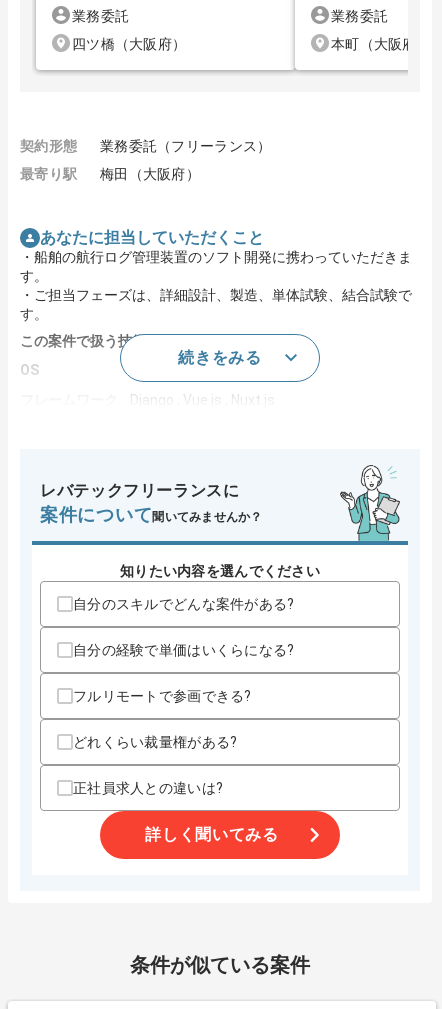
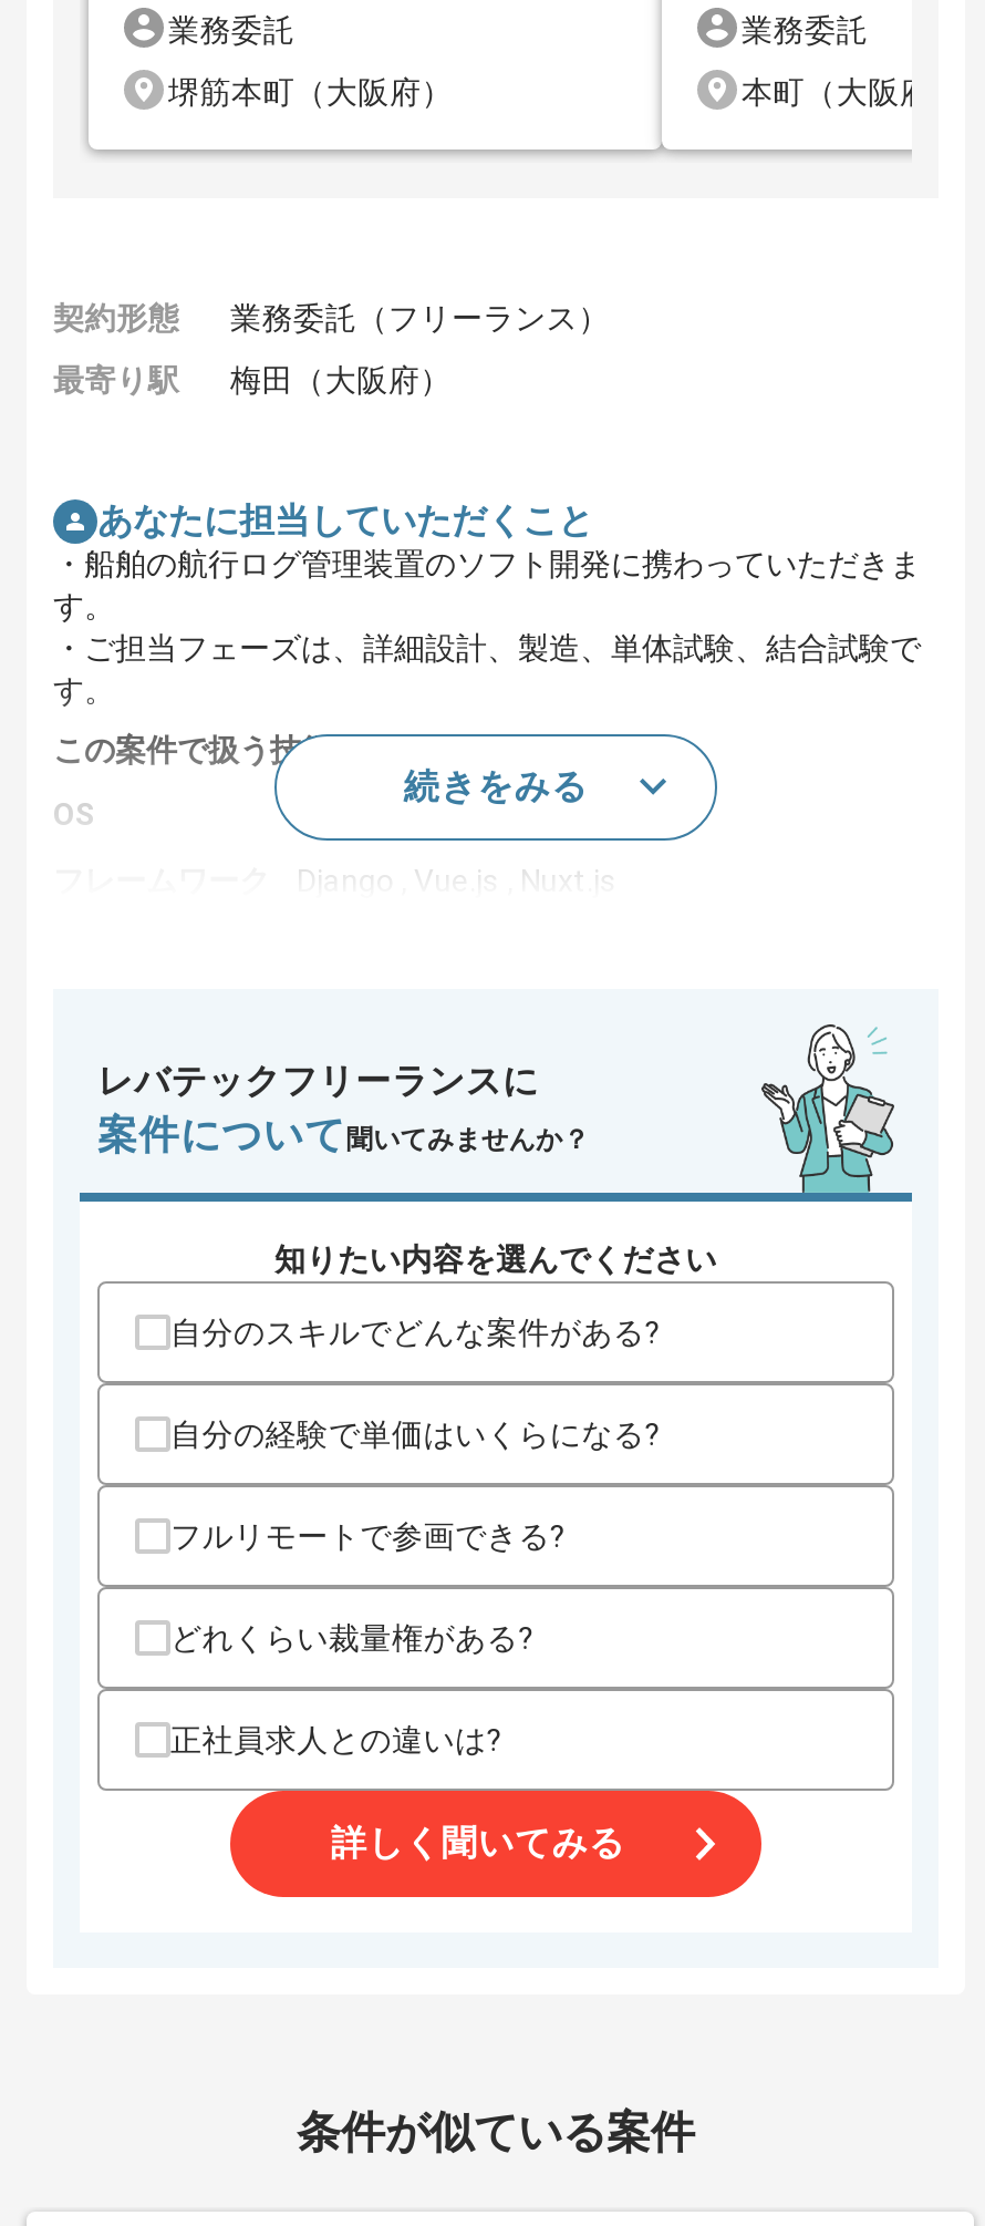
[72,36,186,52] 四ツ橋（大阪府） -> [168,74,453,110] 堺筋本町（大阪府）

